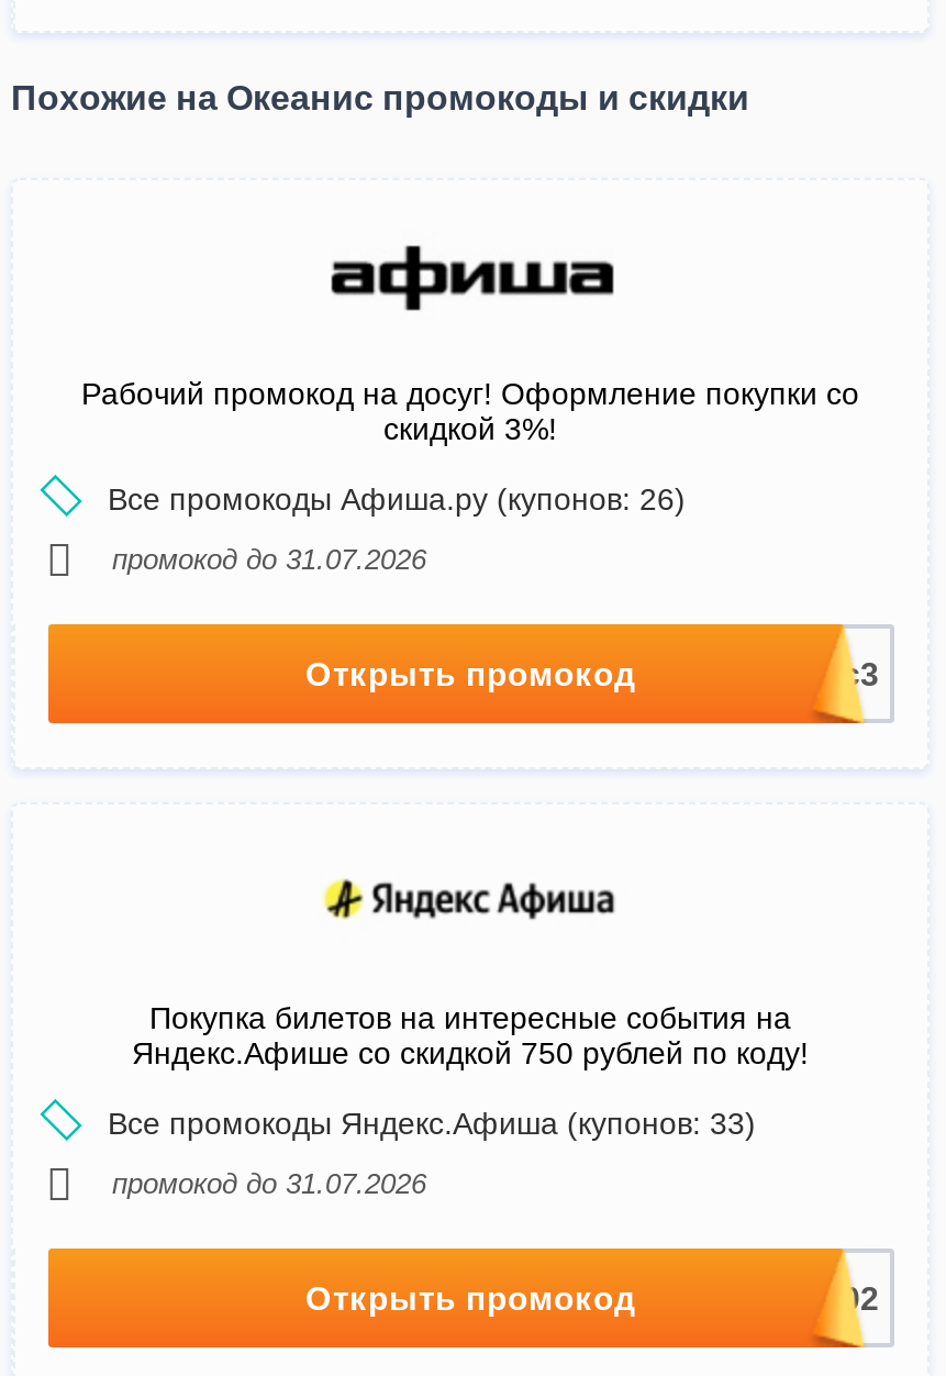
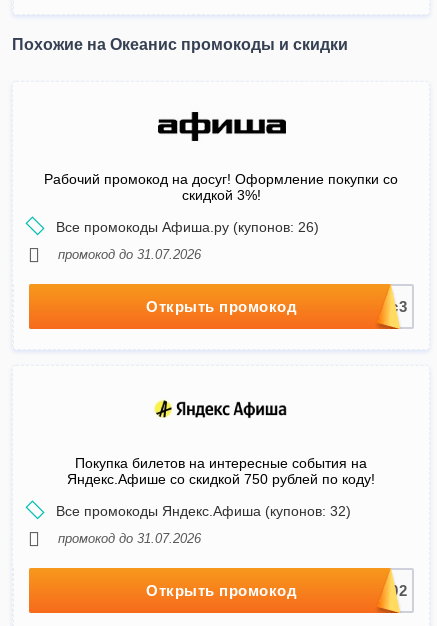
[108,1106,756,1141] Все промокоды Яндекс.Афиша (купонов: 33) -> [56,503,351,519] Все промокоды Яндекс.Афиша (купонов: 32)

